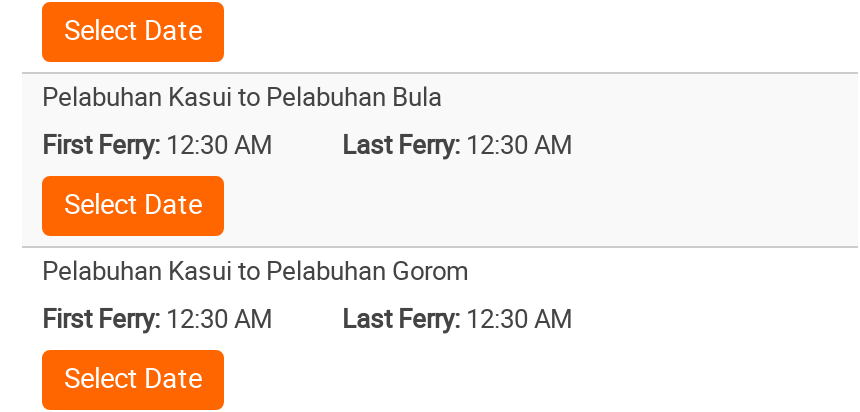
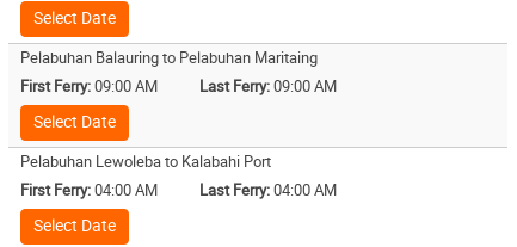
[42,82,442,112] Pelabuhan Kasui to Pelabuhan Bula -> [20,49,318,67] Pelabuhan Balauring to Pelabuhan Maritaing
[42,130,272,160] First Ferry: 12:30 AM -> [20,78,158,95] First Ferry: 09:00 AM
[342,130,572,160] Last Ferry: 12:30 AM -> [199,78,337,95] Last Ferry: 09:00 AM
[42,256,468,286] Pelabuhan Kasui to Pelabuhan Gorom -> [20,153,271,171] Pelabuhan Lewoleba to Kalabahi Port
[42,304,272,334] First Ferry: 12:30 AM -> [20,181,158,199] First Ferry: 04:00 AM
[342,304,572,334] Last Ferry: 12:30 AM -> [199,181,337,199] Last Ferry: 04:00 AM

